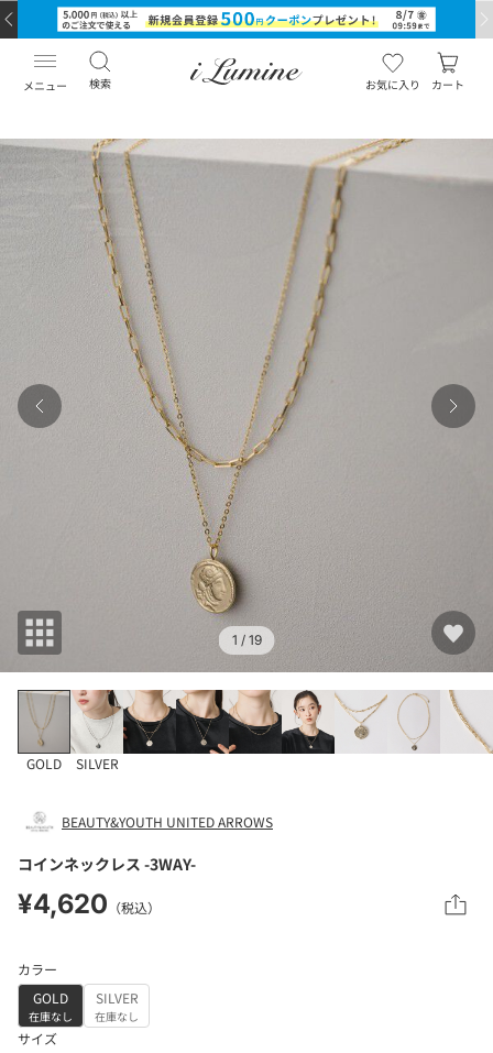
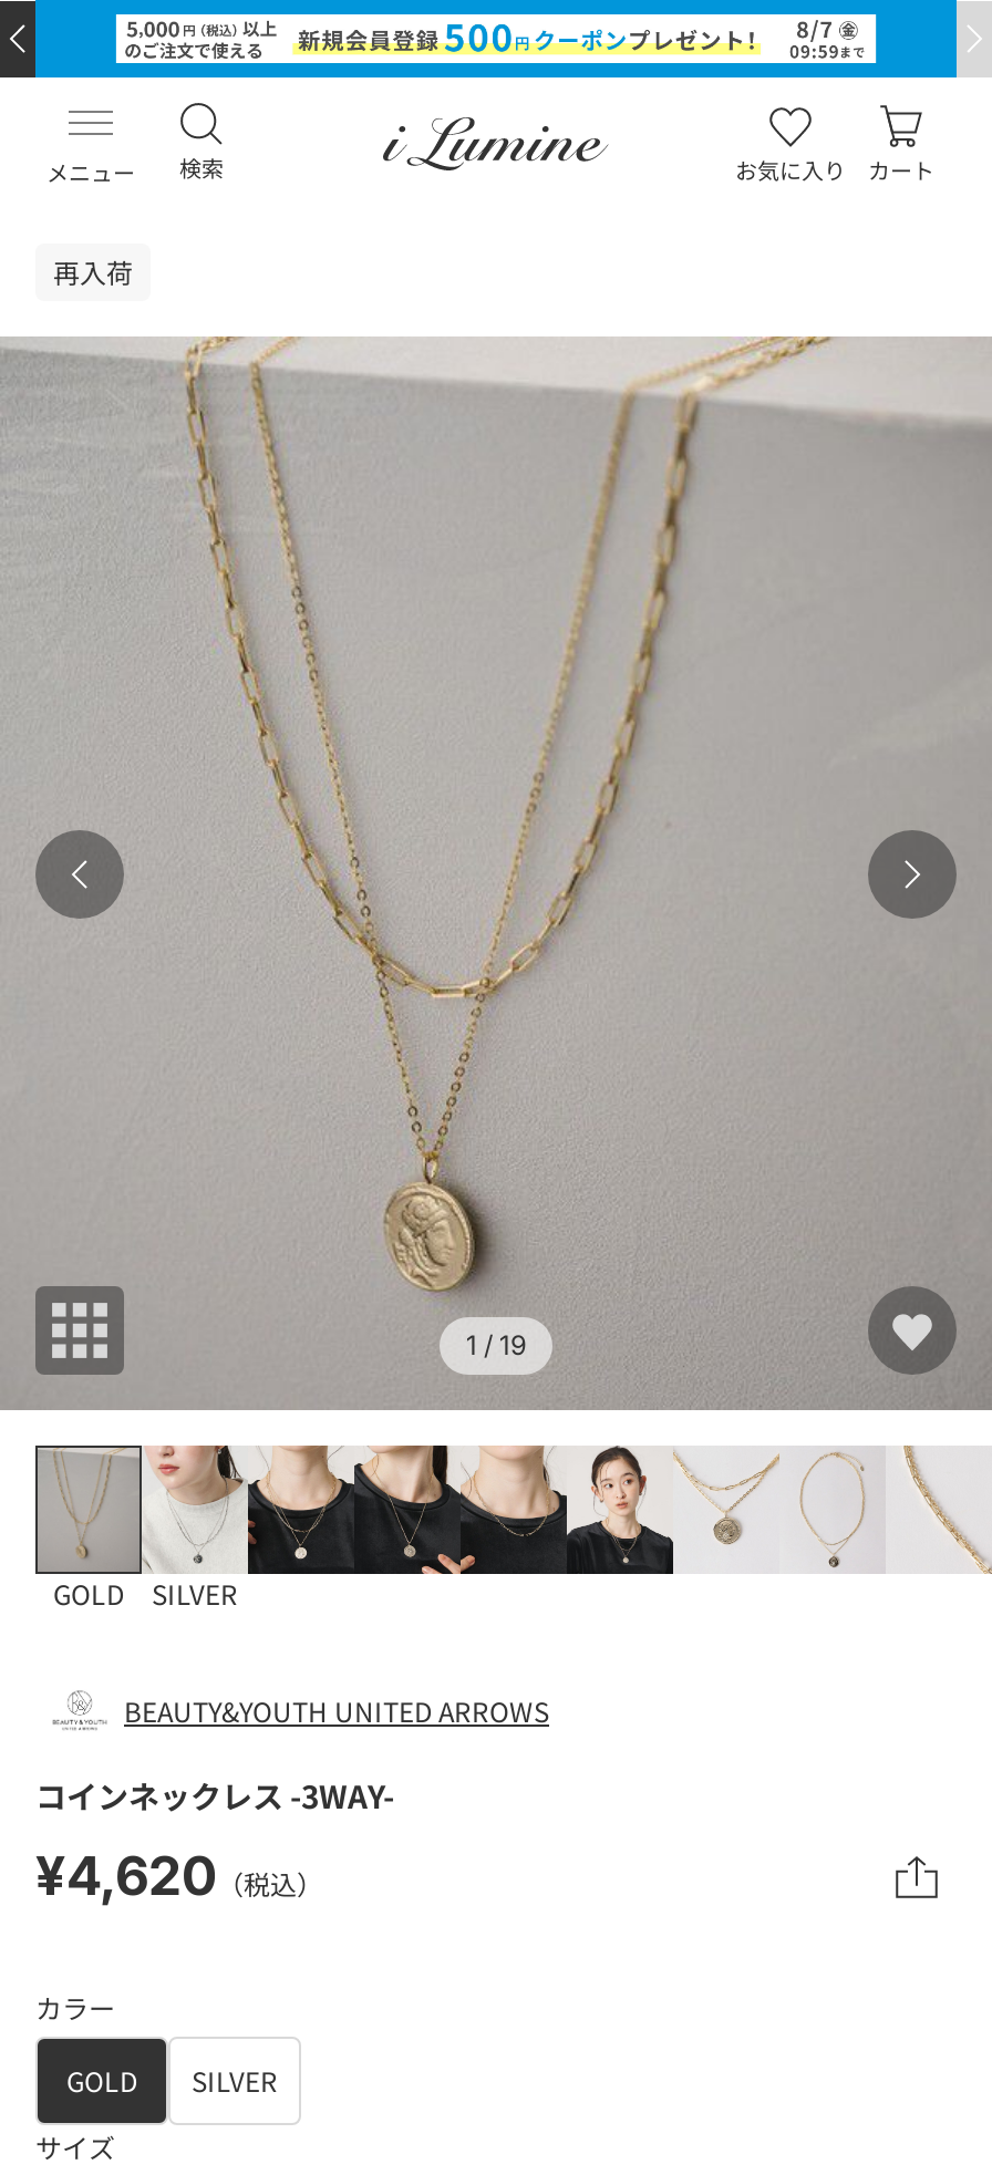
none -> [53,252,133,290] 再入荷
[29,1008,73,1024] 在庫なし -> none
[95,1008,139,1024] 在庫なし -> none

